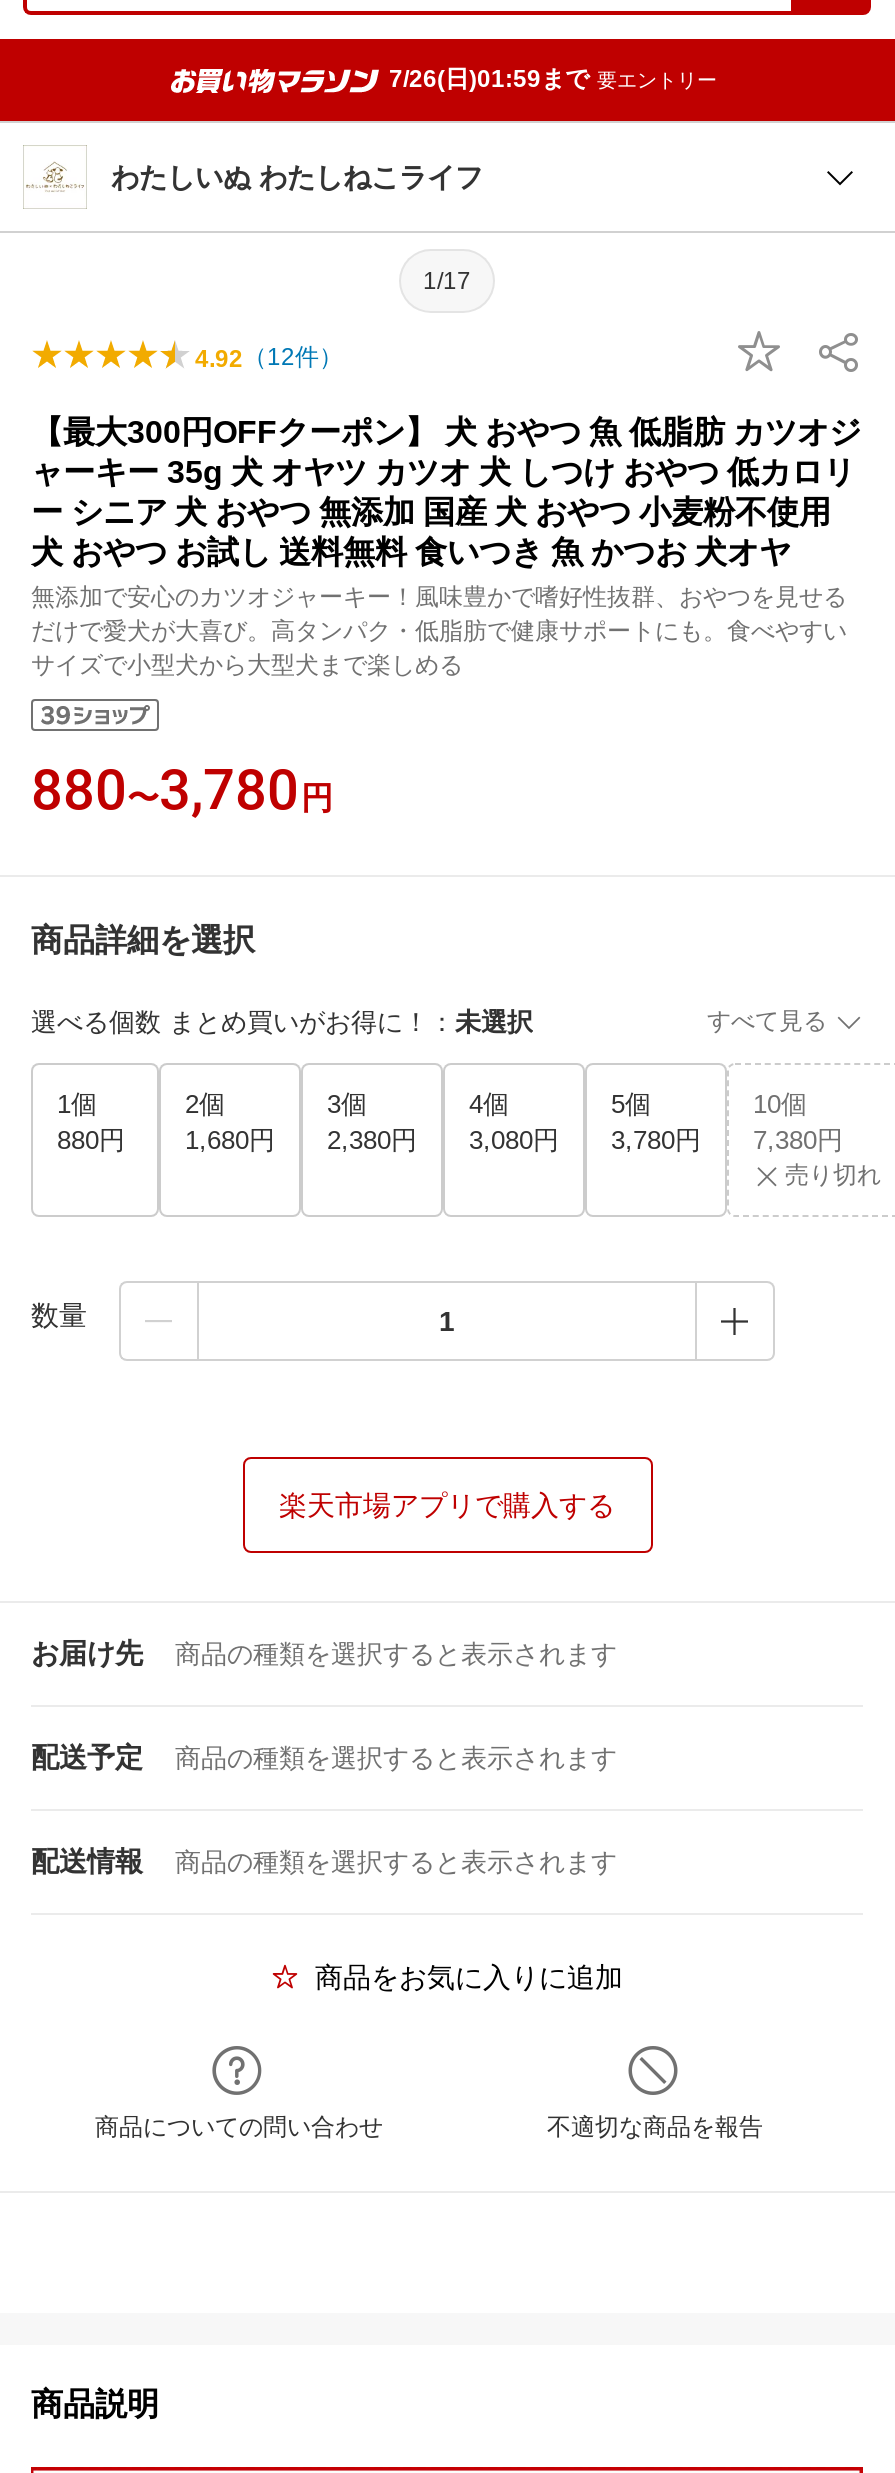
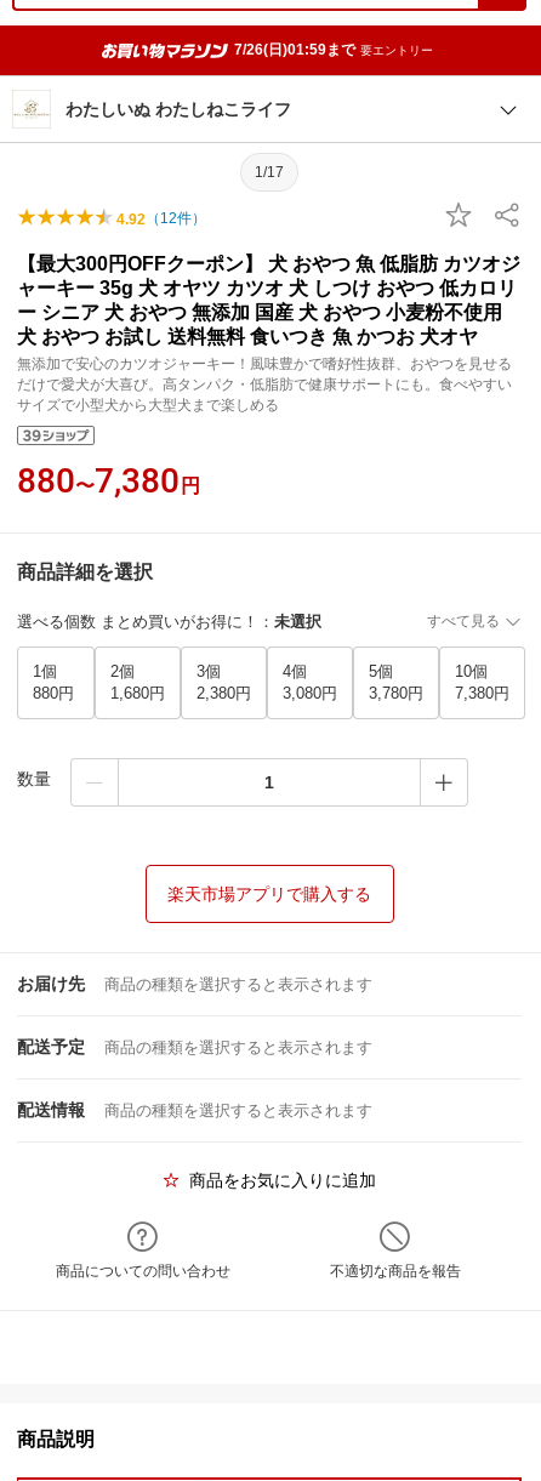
[31,757,333,823] 880〜3,780円 -> [17,461,200,501] 880〜7,380円
[785,1161,881,1189] 売り切れ -> none

